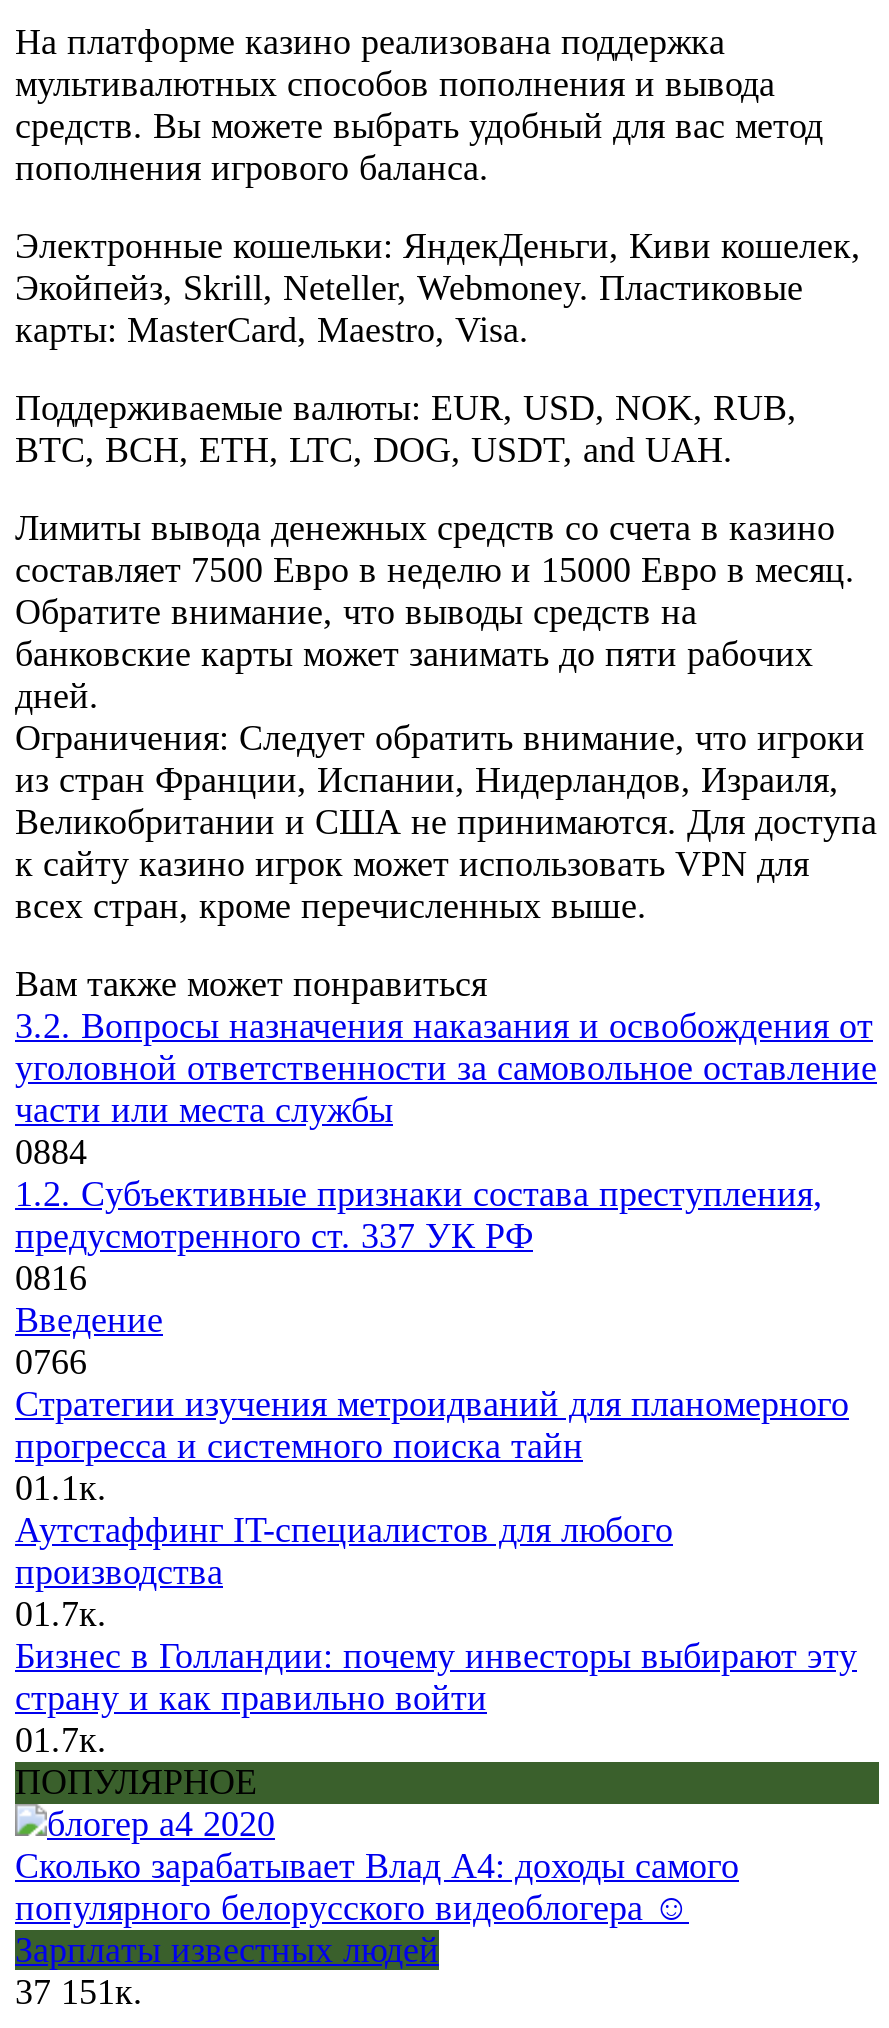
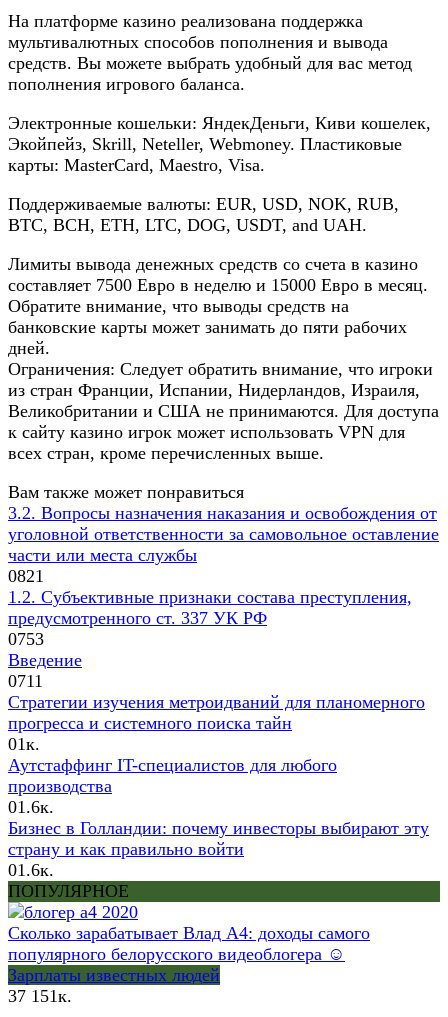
[15,1132,87,1172] 0884 -> [8,566,44,586] 0821
[15,1258,87,1298] 0816 -> [8,629,44,649] 0753
[15,1342,87,1382] 0766 -> [8,671,43,691] 0711
[15,1468,107,1508] 01.1к. -> [8,734,40,754] 01к.
[15,1594,107,1634] 01.7к. -> [8,797,54,817] 01.6к.
[15,1720,107,1760] 01.7к. -> [8,860,54,880] 01.6к.

